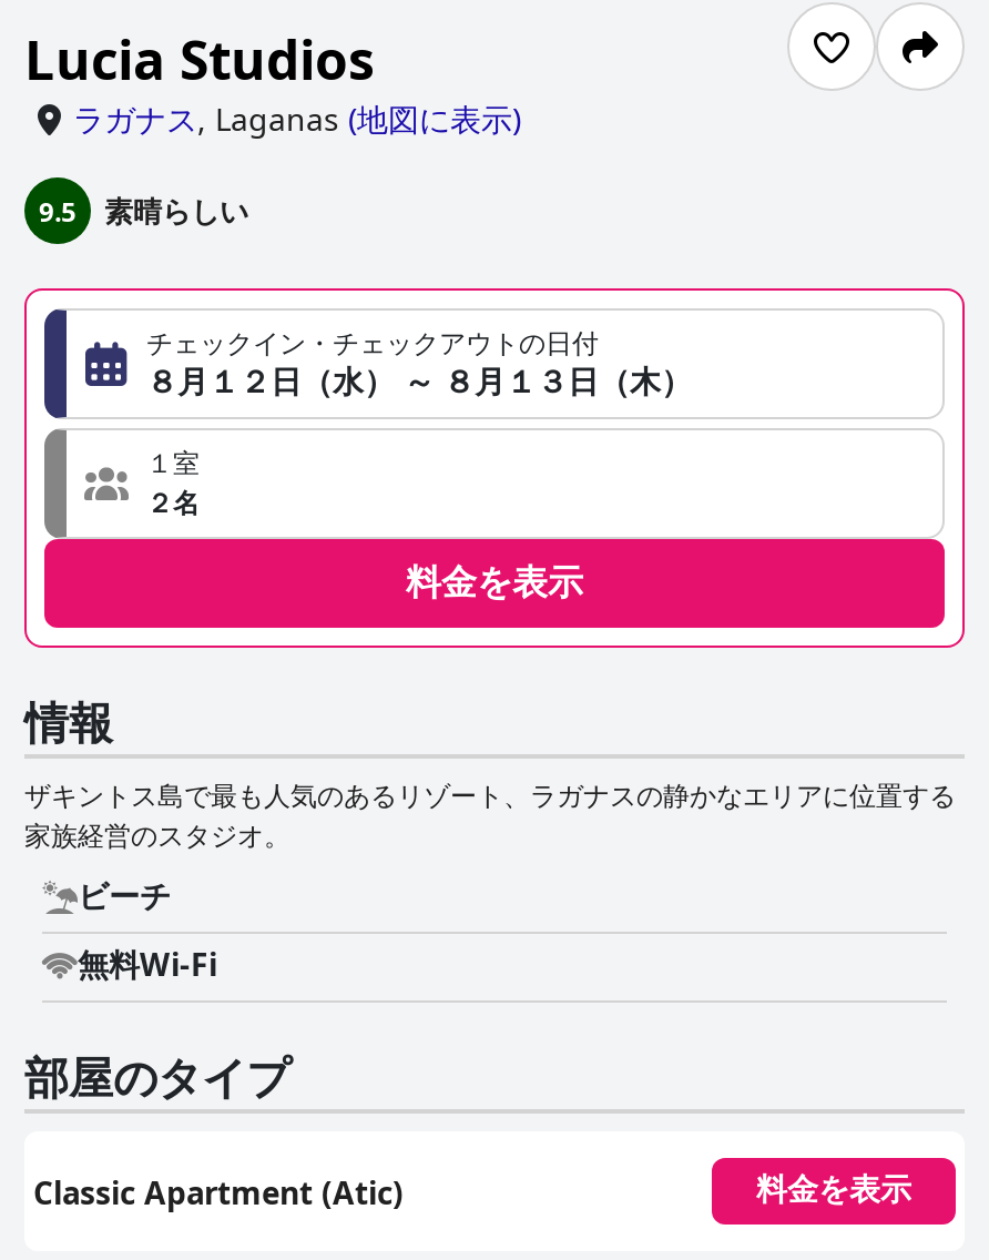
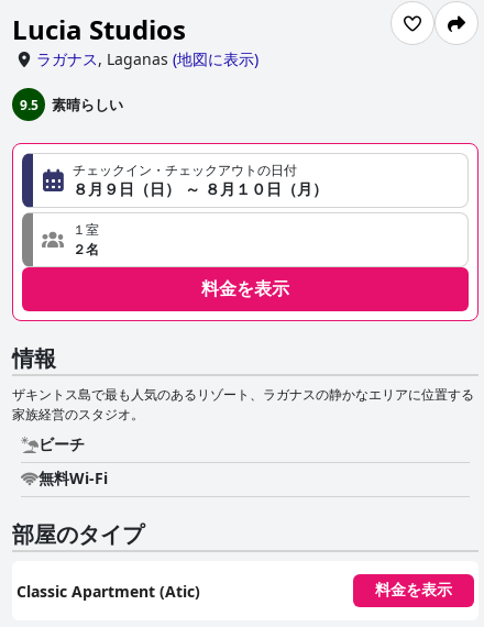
[146,360,692,402] ８月１２日（水） ～ ８月１３日（木） -> [73,178,328,199] ８月９日（日） ～ ８月１０日（月）

